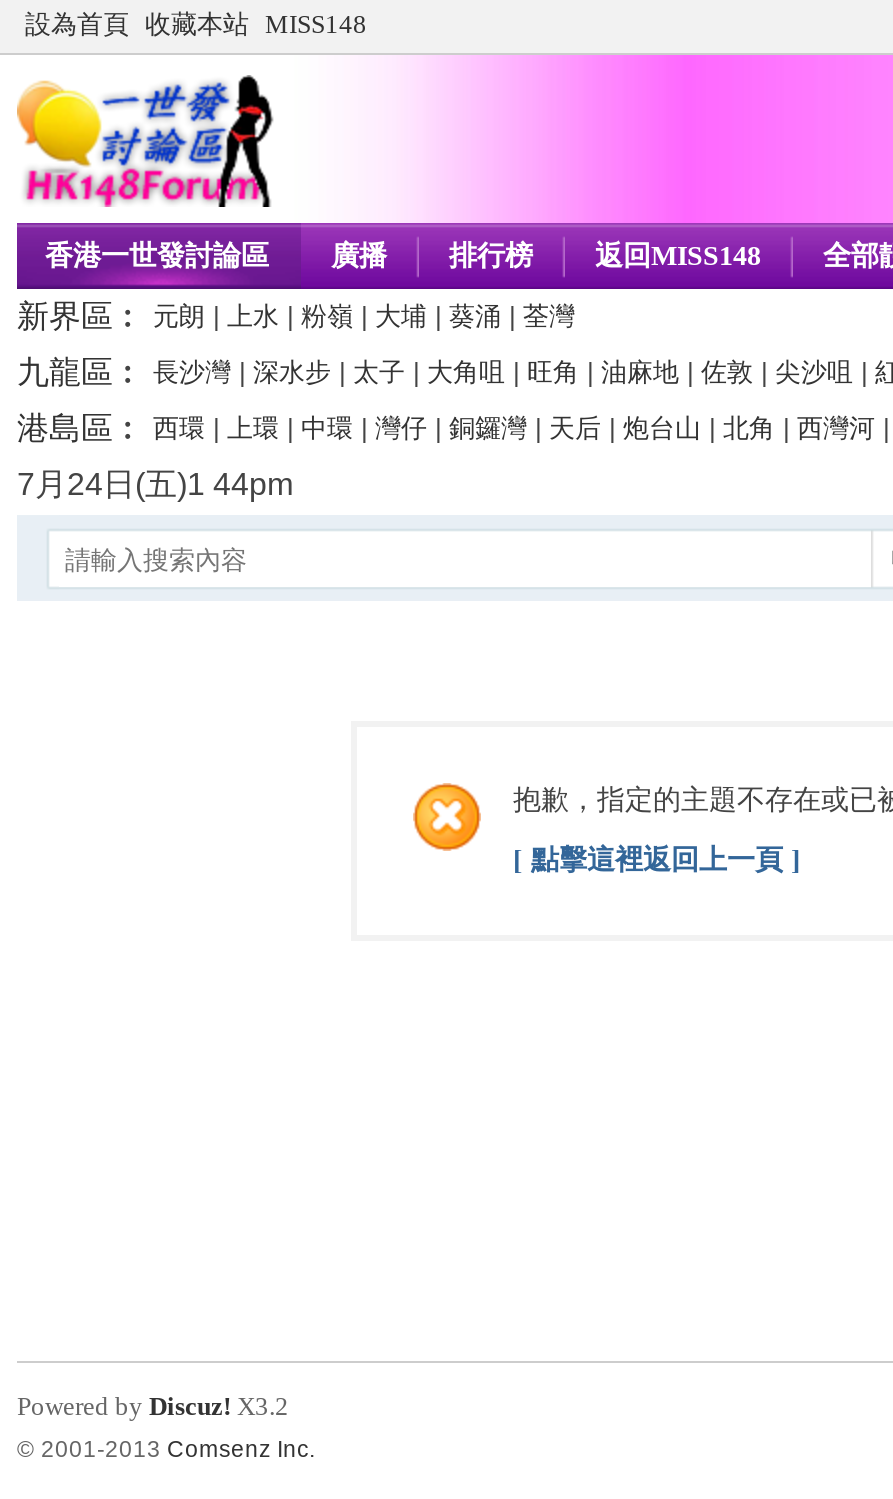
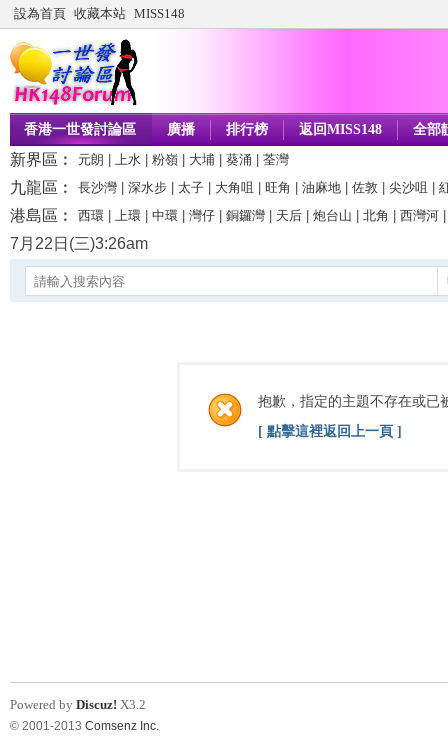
[17,467,293,501] 7月24日(五)1:44pm -> [10,235,148,252] 7月22日(三)3:26am

